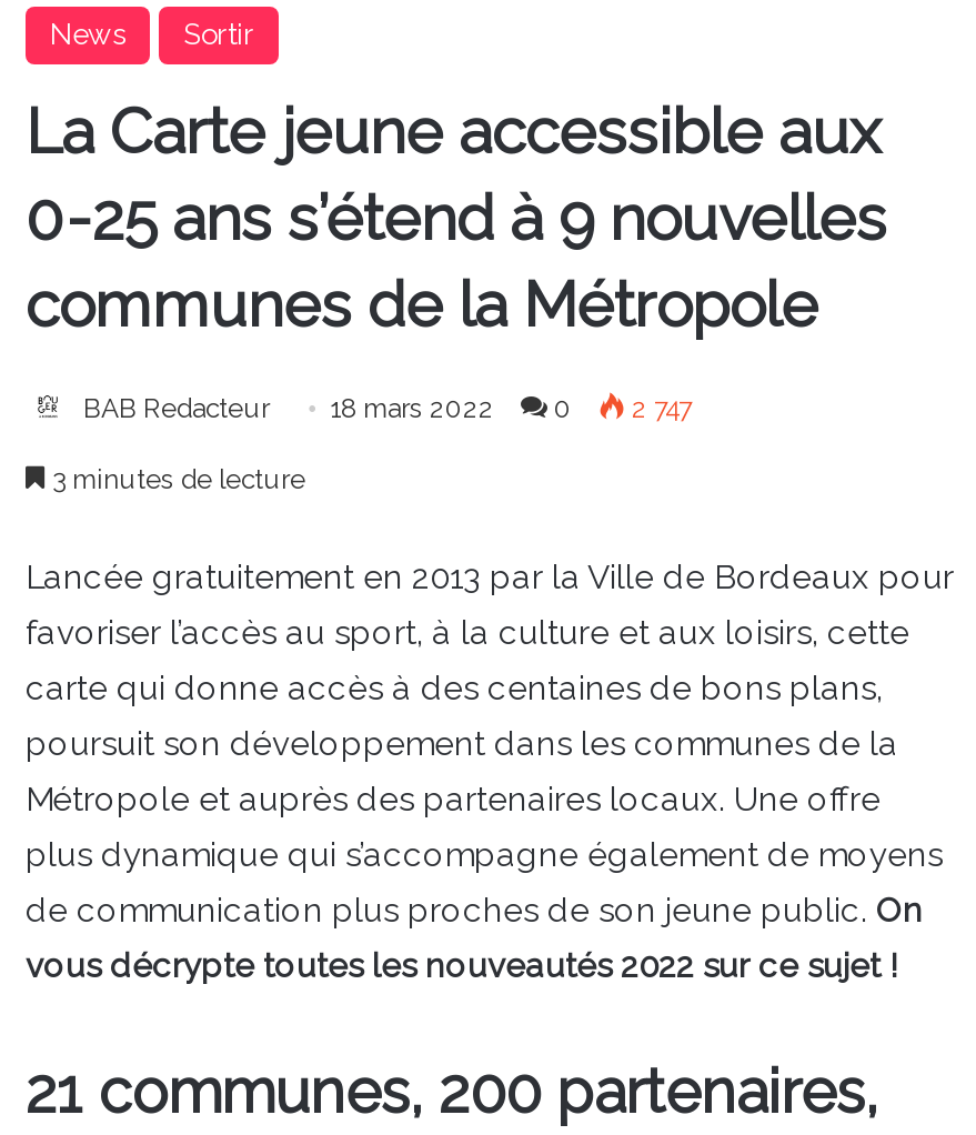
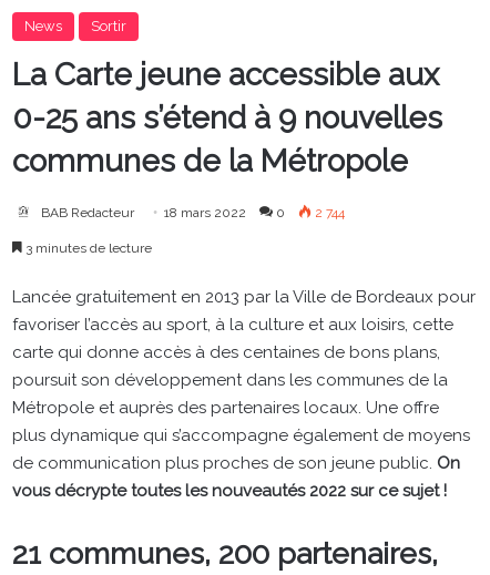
[625,394,692,425] 2 747 -> [312,205,345,221] 2 744

